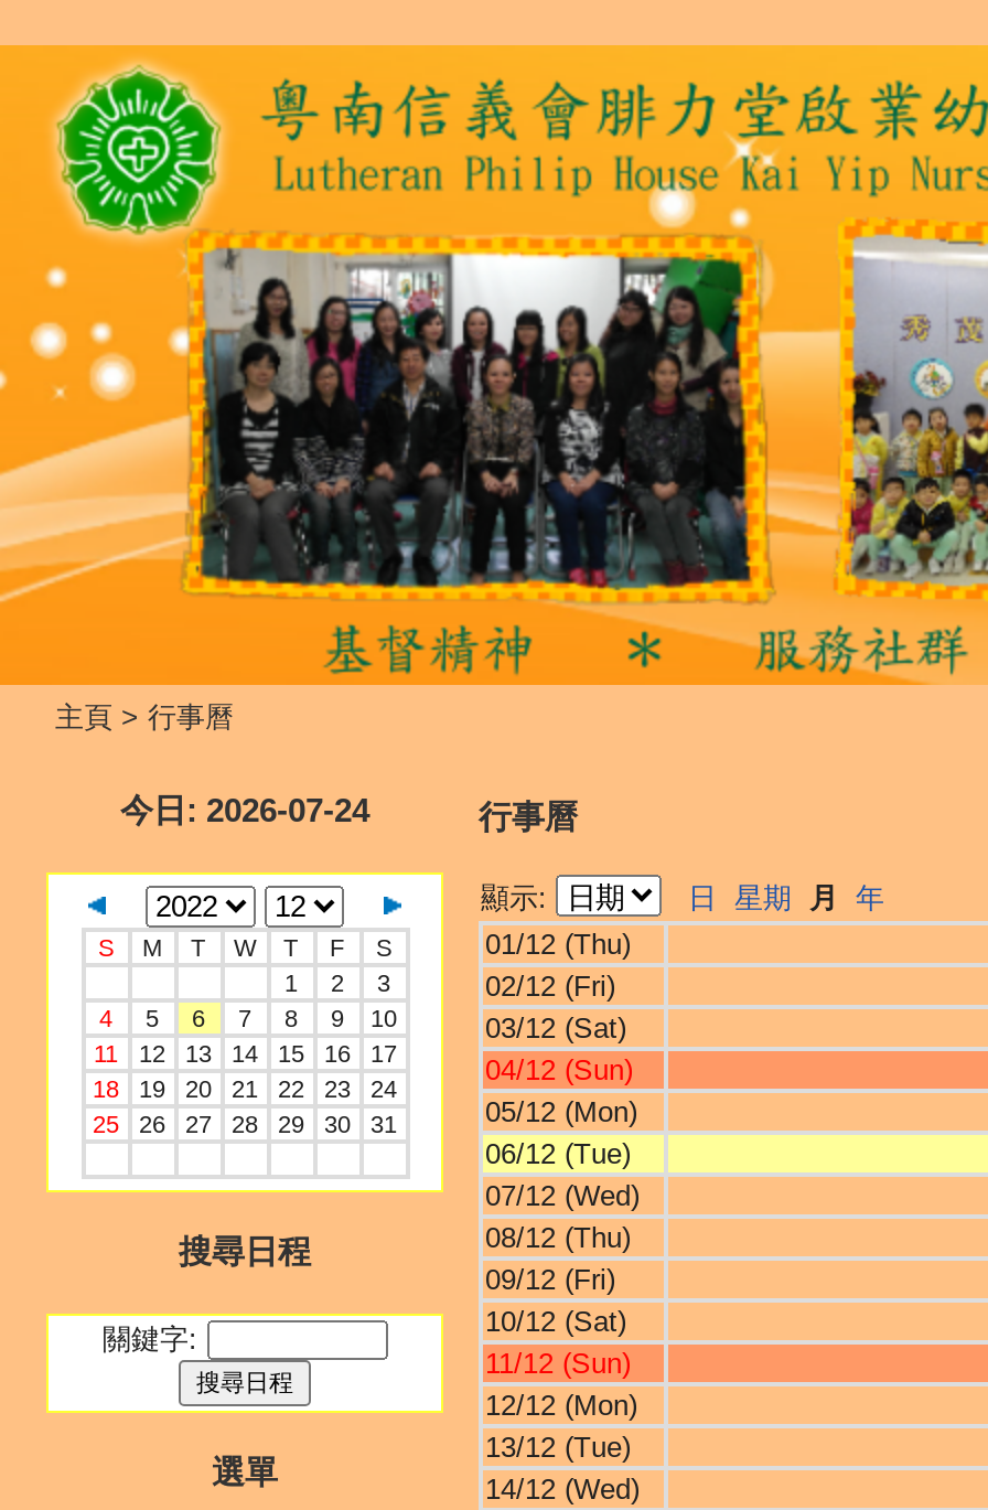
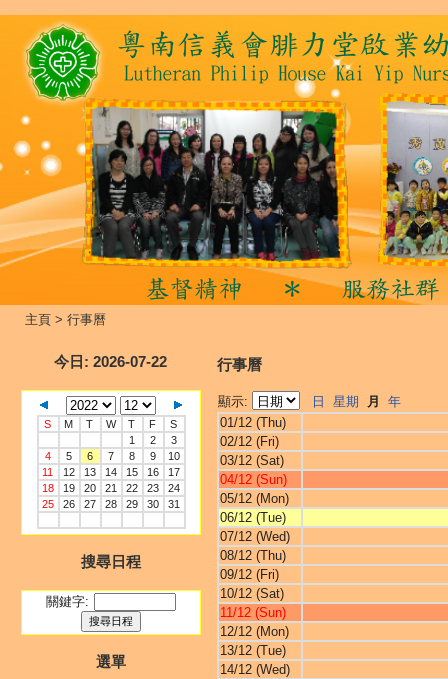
[120,791,369,828] 今日: 2026-07-24 -> [54,353,167,370] 今日: 2026-07-22

